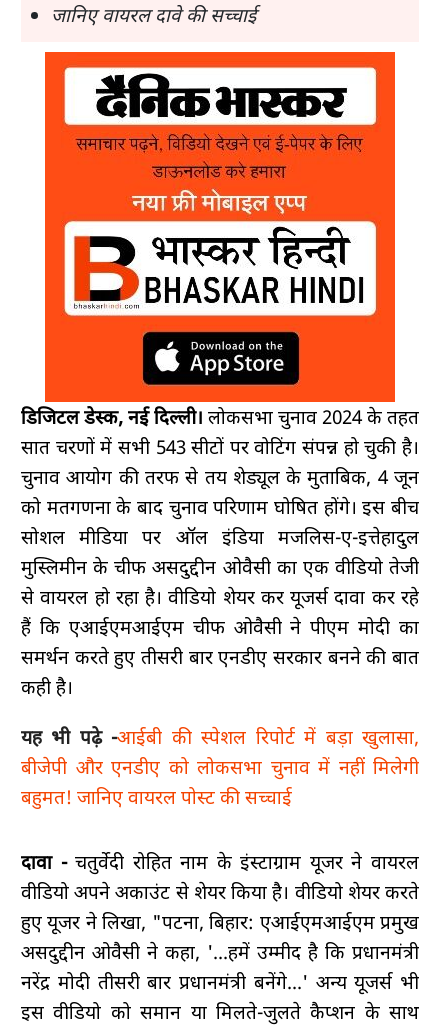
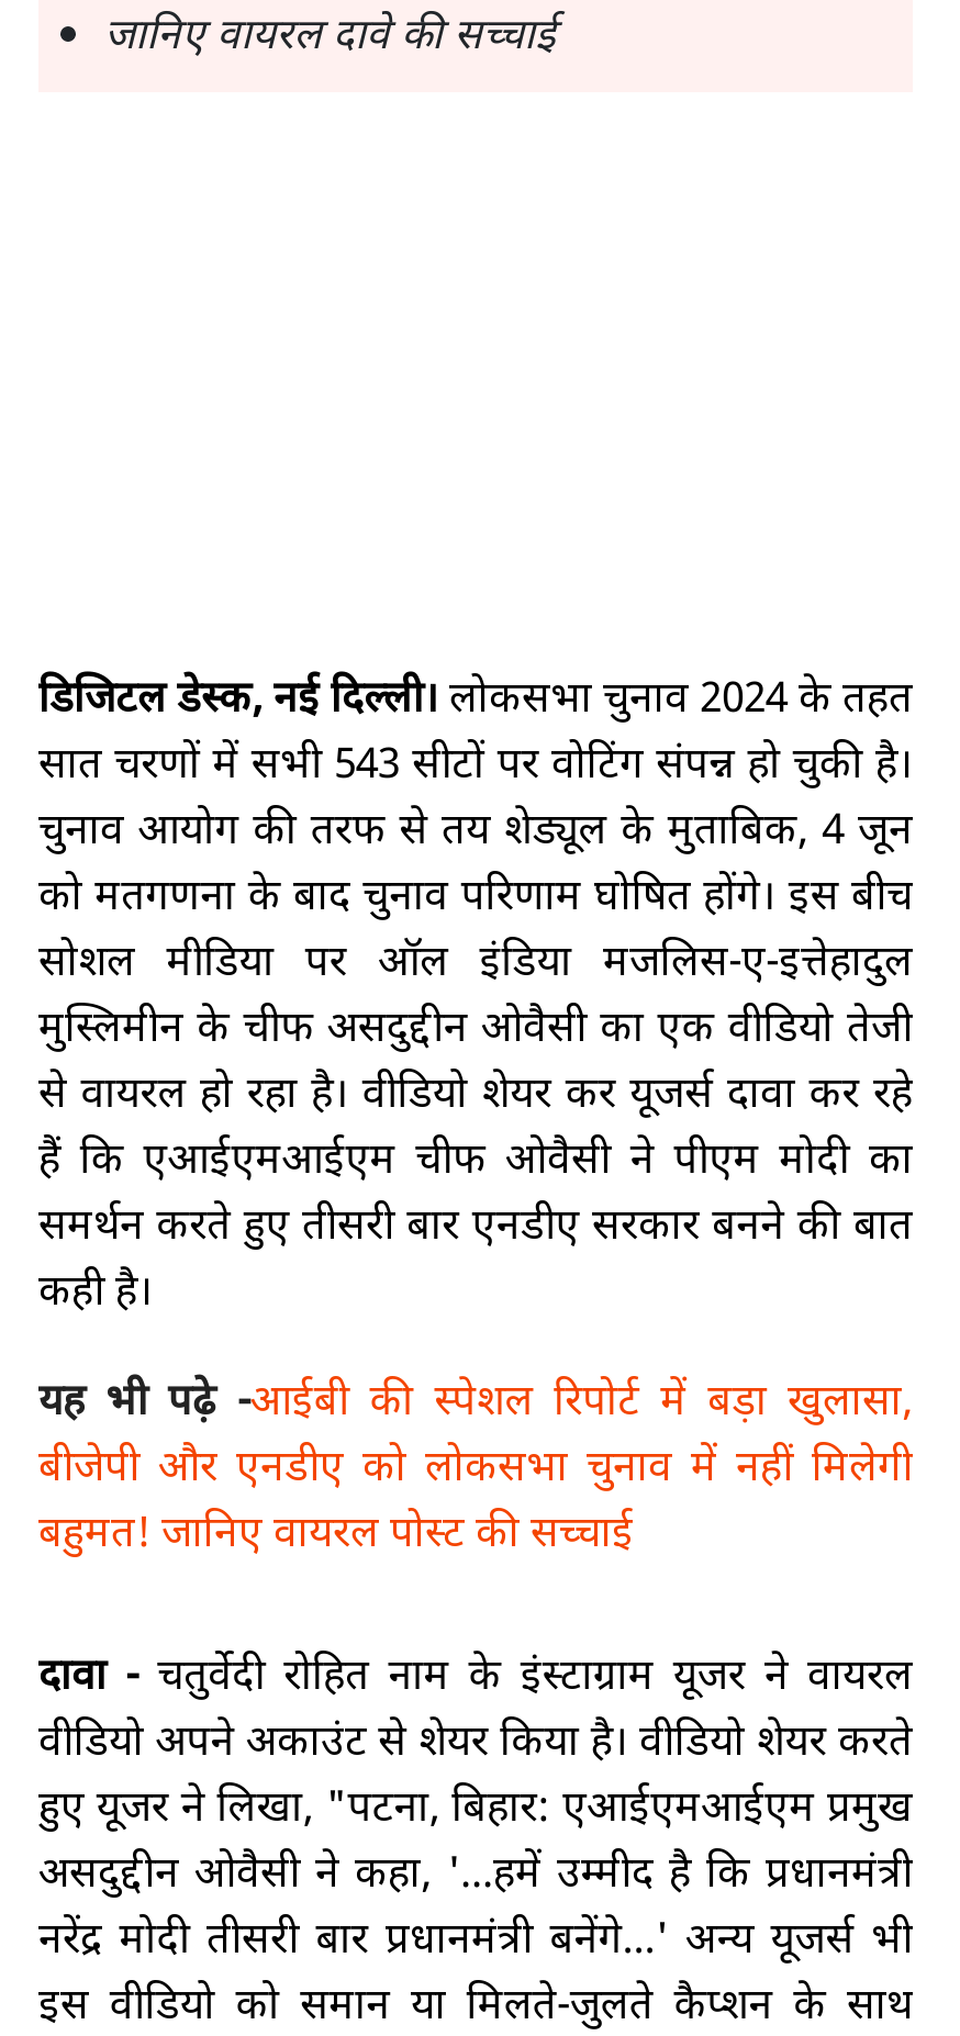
[44,51,396,402] [image] -> none

